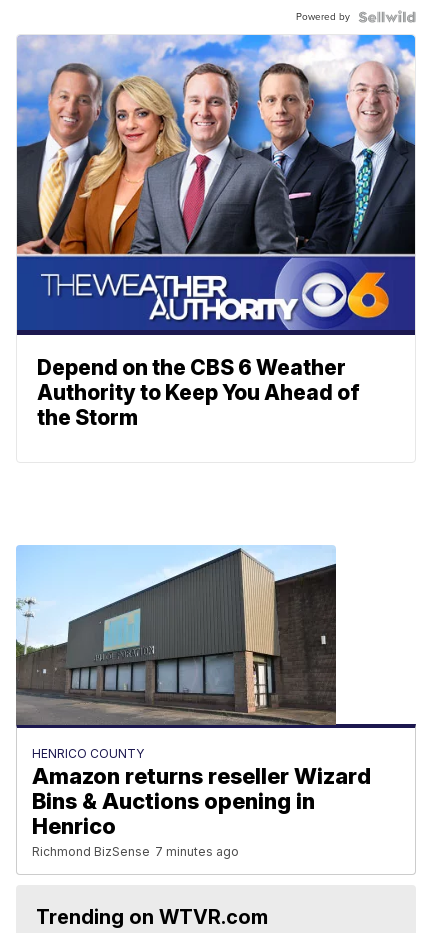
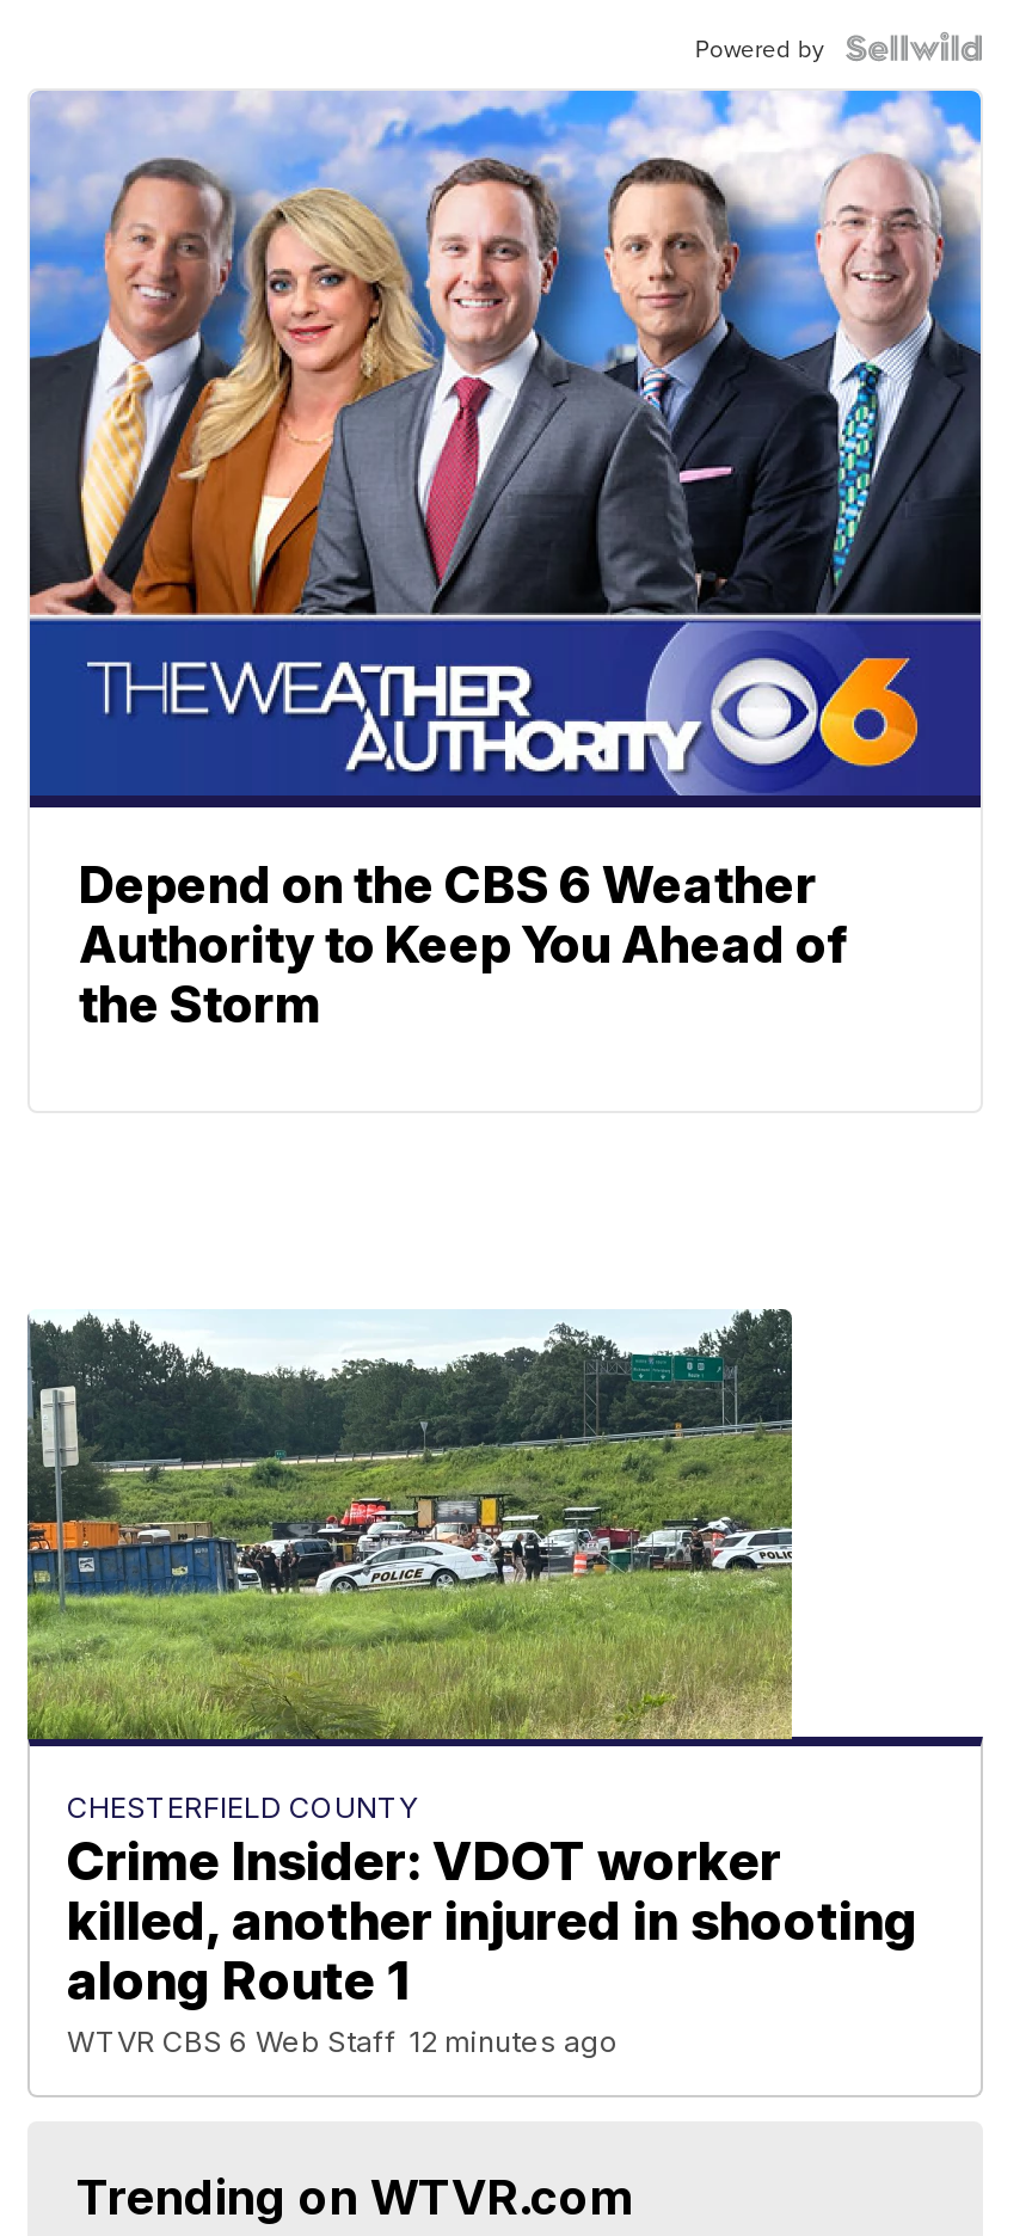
[15,545,371,859] [image] | HENRICO COUNTY | Amazon returns reseller Wizard | Bins & Auctions opening in | Henrico | Richmond BizSense 7 minutes ago -> [25,1307,917,2059] [image] | CHESTERFIELD COUNTY | Crime Insider: VDOT worker | killed, another injured in shooting | along Route 1 | WTVR CBS 6 Web Staff 12 minutes ago

